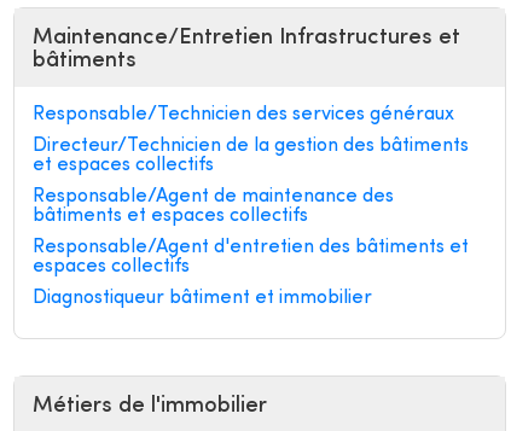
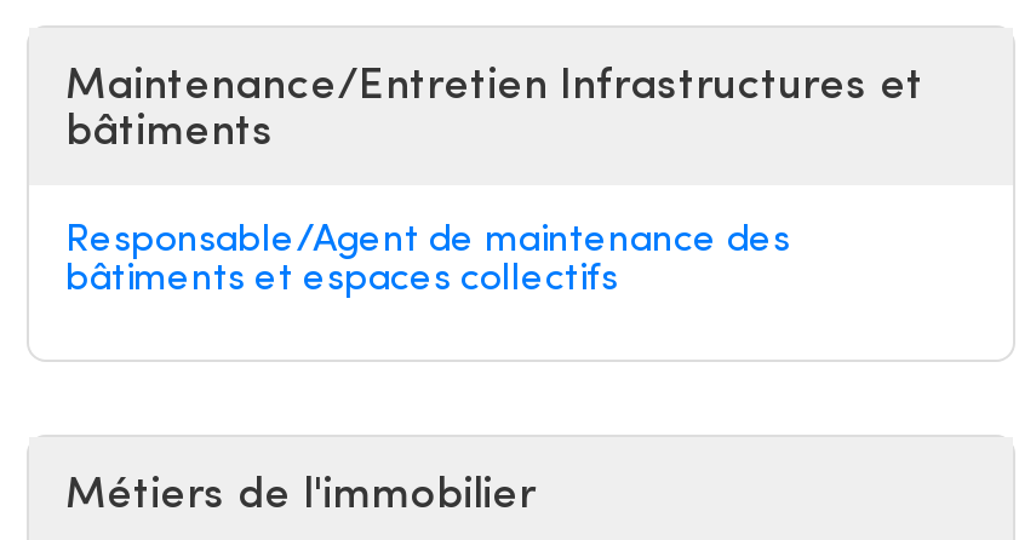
[33,105,469,175] Responsable/Technicien des services généraux | Directeur/Technicien de la gestion des bâtiments | et espaces collectifs -> none
[33,238,469,308] Responsable/Agent d'entretien des bâtiments et | espaces collectifs | Diagnostiqueur bâtiment et immobilier -> none

